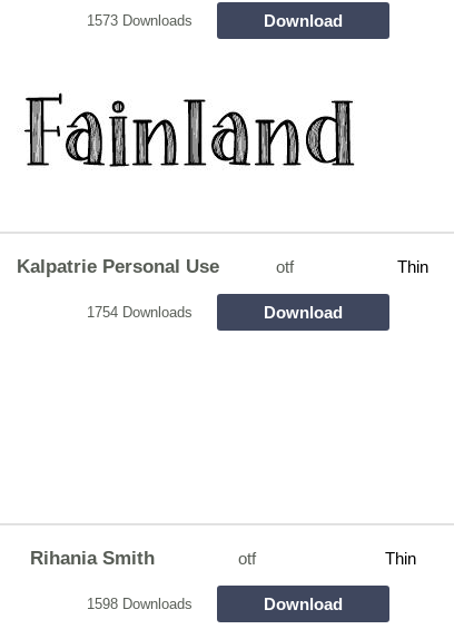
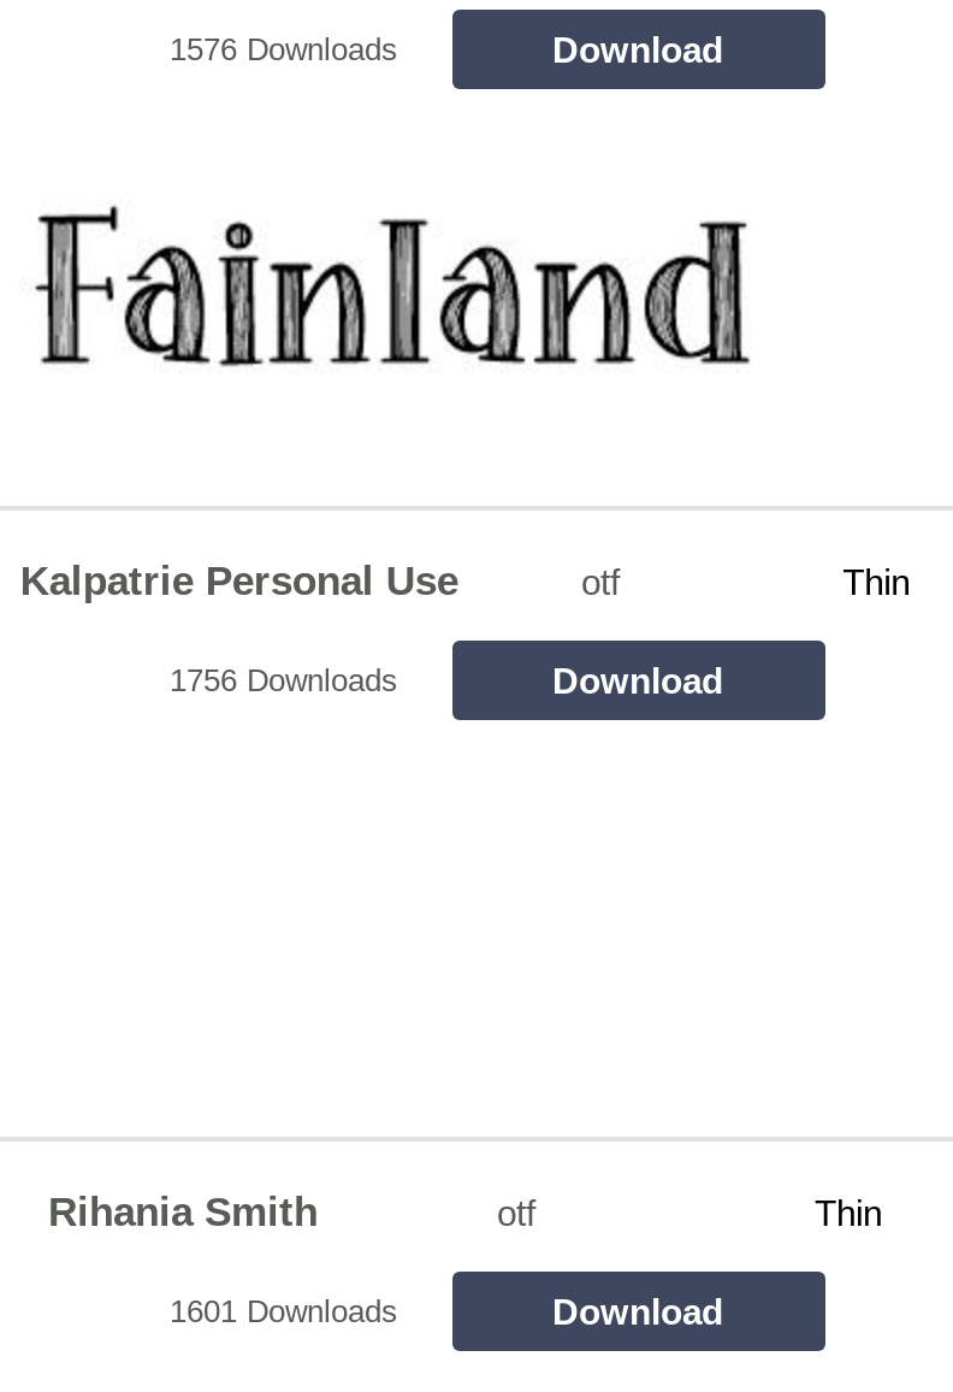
[86,12,192,29] 1573 Downloads -> [170,31,398,67] 1576 Downloads
[86,304,192,320] 1754 Downloads -> [170,662,398,698] 1756 Downloads
[86,595,192,612] 1598 Downloads -> [170,1293,398,1329] 1601 Downloads

